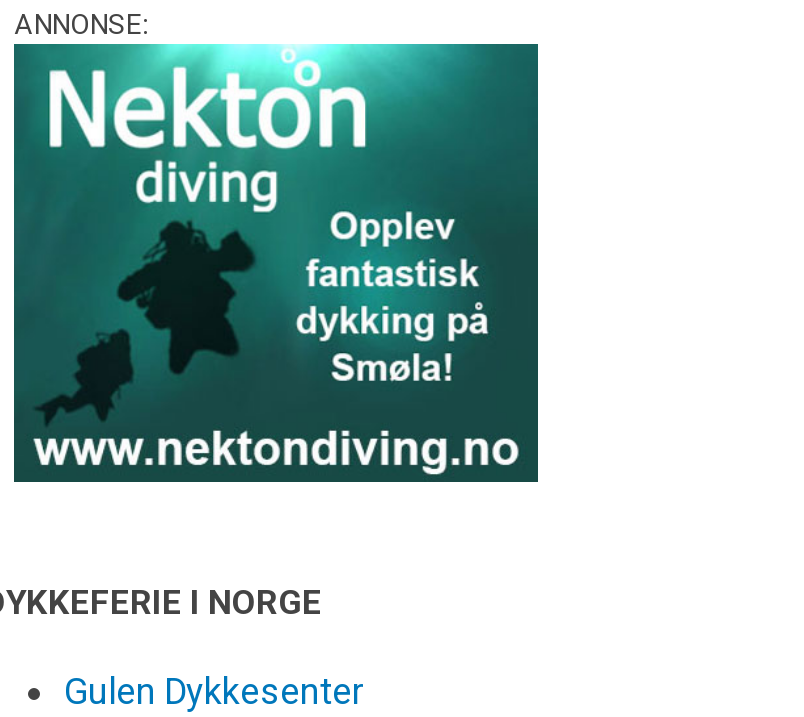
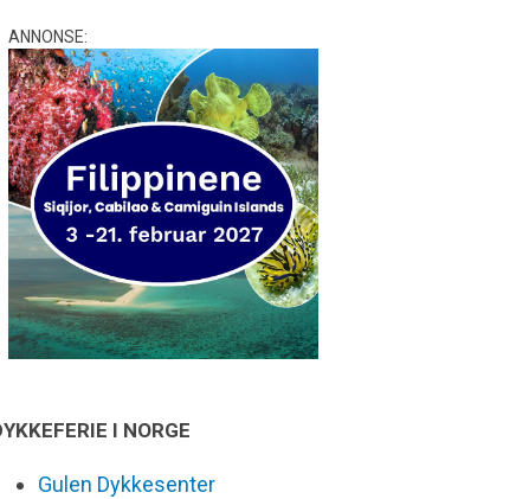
[12,43,540,483] [image] -> [7,49,320,360] [image]

